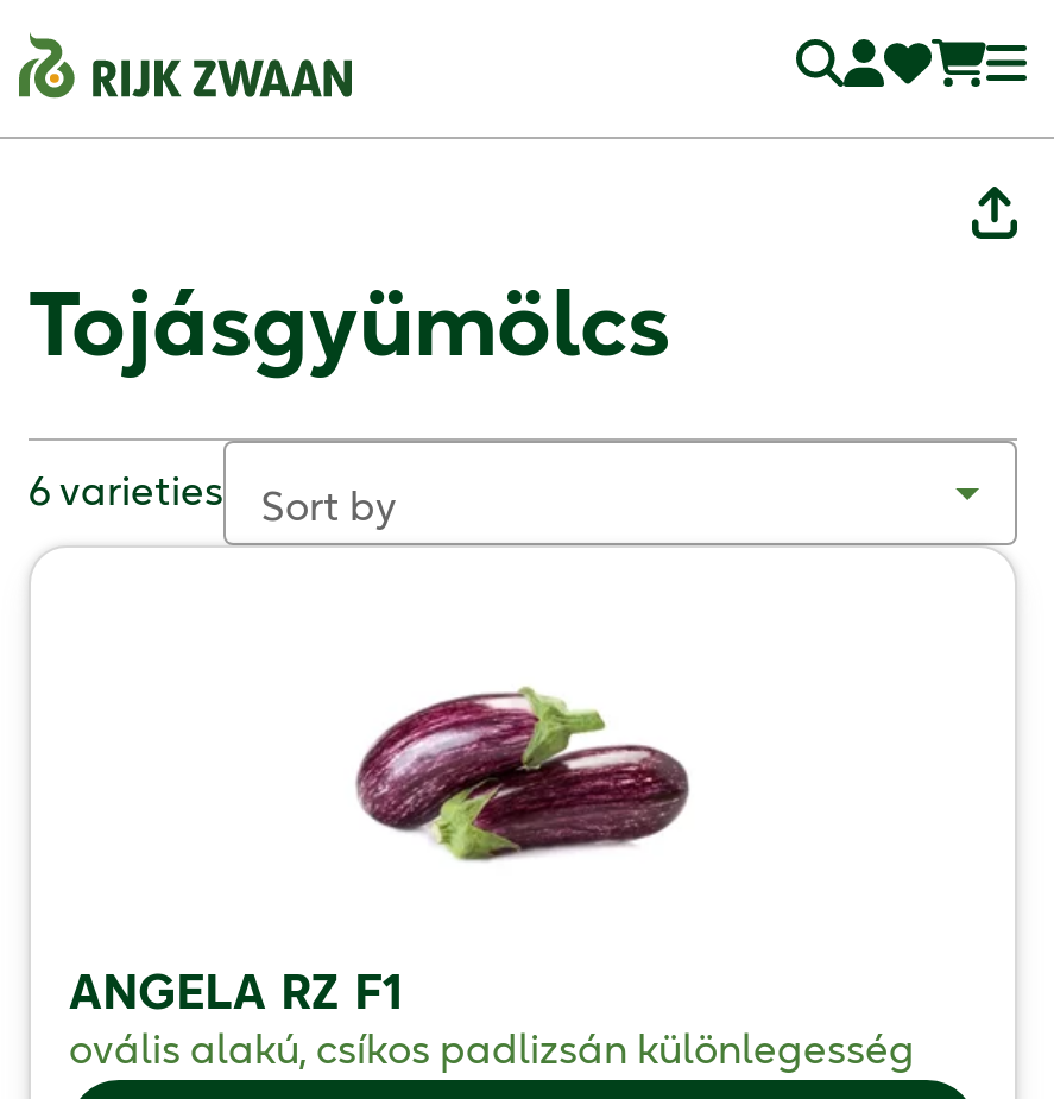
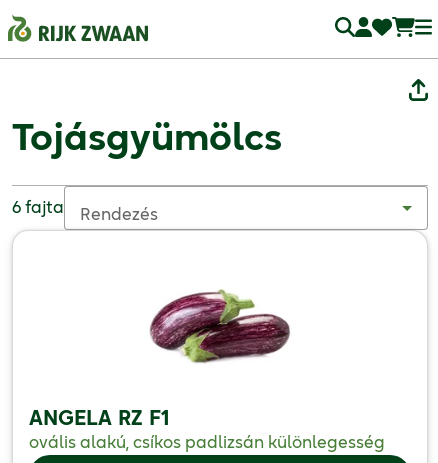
[29,475,397,528] 6 varieties | Sort by -> [12,200,158,223] 6 fajta | Rendezés

